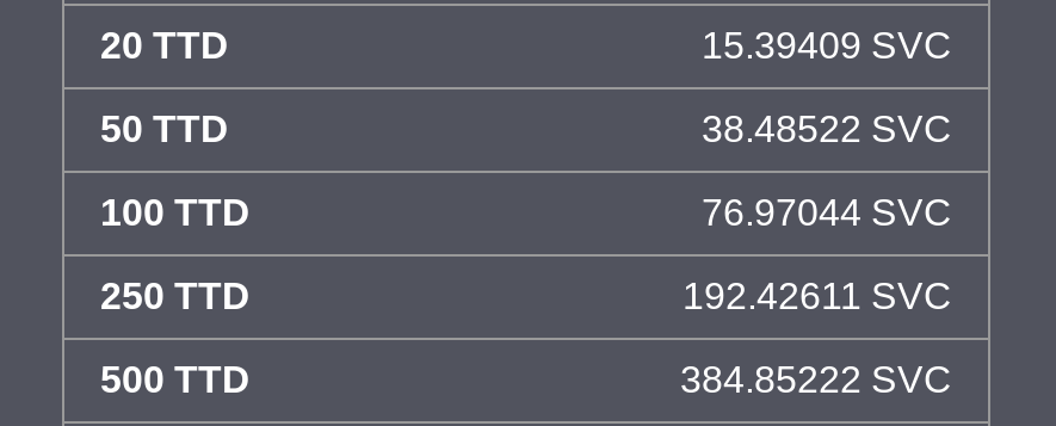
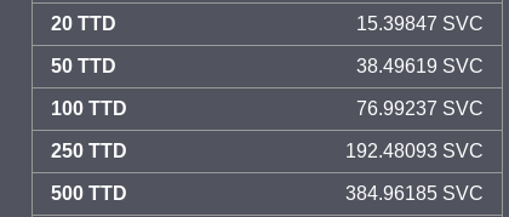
[702,25,952,66] 15.39409 SVC -> [356,13,484,34] 15.39847 SVC
[702,109,952,149] 38.48522 SVC -> [356,56,484,76] 38.49619 SVC
[702,192,952,233] 76.97044 SVC -> [356,98,484,119] 76.99237 SVC
[683,276,952,316] 192.42611 SVC -> [345,141,484,161] 192.48093 SVC
[680,359,952,400] 384.85222 SVC -> [345,183,484,204] 384.96185 SVC

